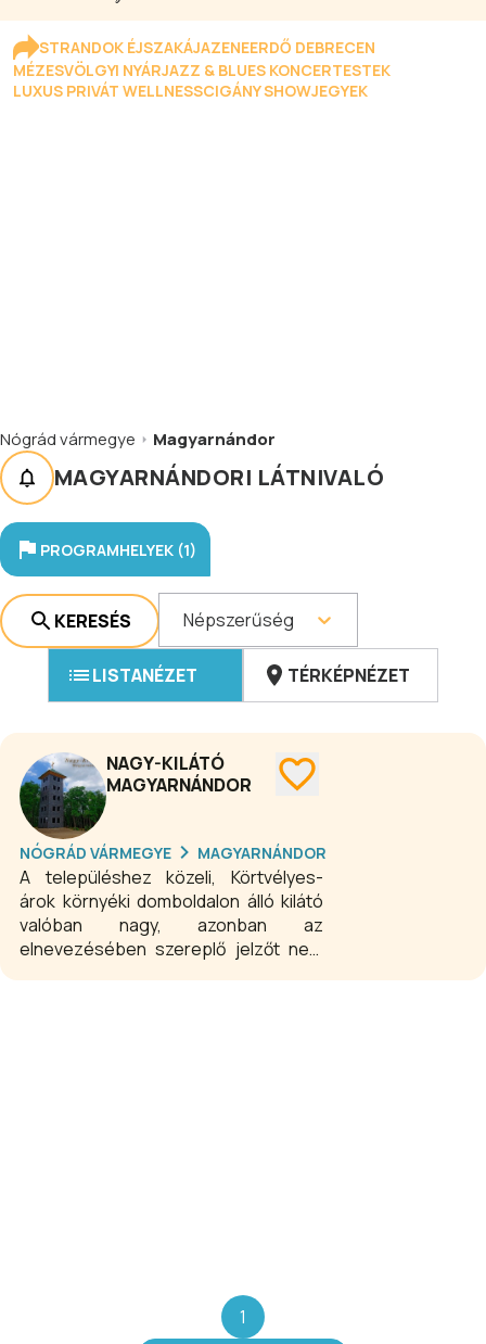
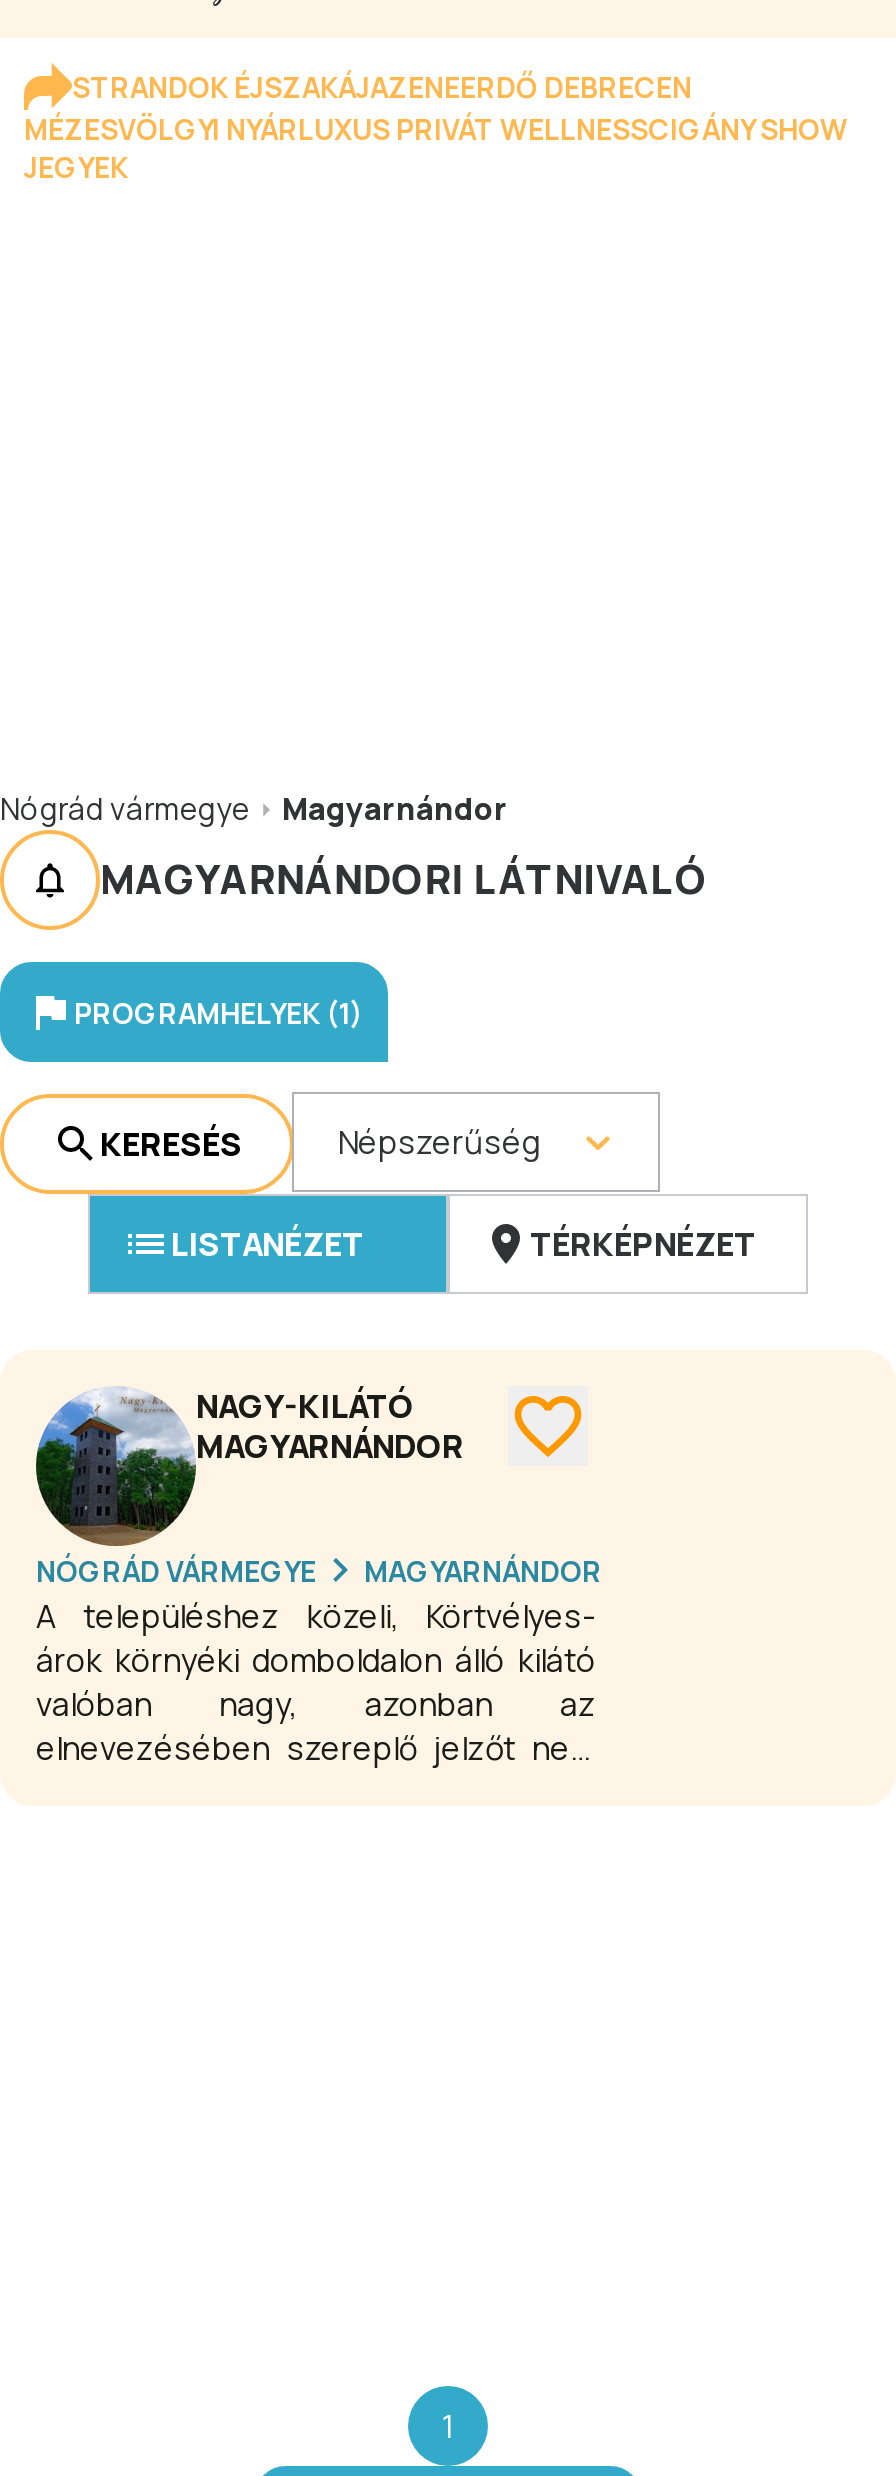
[13,60,391,101] MÉZESVÖLGYI NYÁRJAZZ & BLUES KONCERTESTEK | LUXUS PRIVÁT WELLNESSCIGÁNY SHOWJEGYEK -> [24,110,848,186] MÉZESVÖLGYI NYÁRLUXUS PRIVÁT WELLNESSCIGÁNY SHOW | JEGYEK

